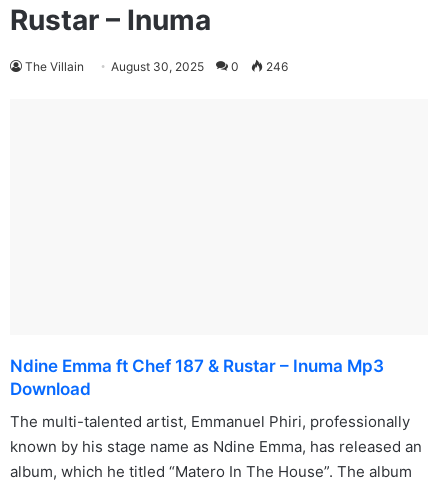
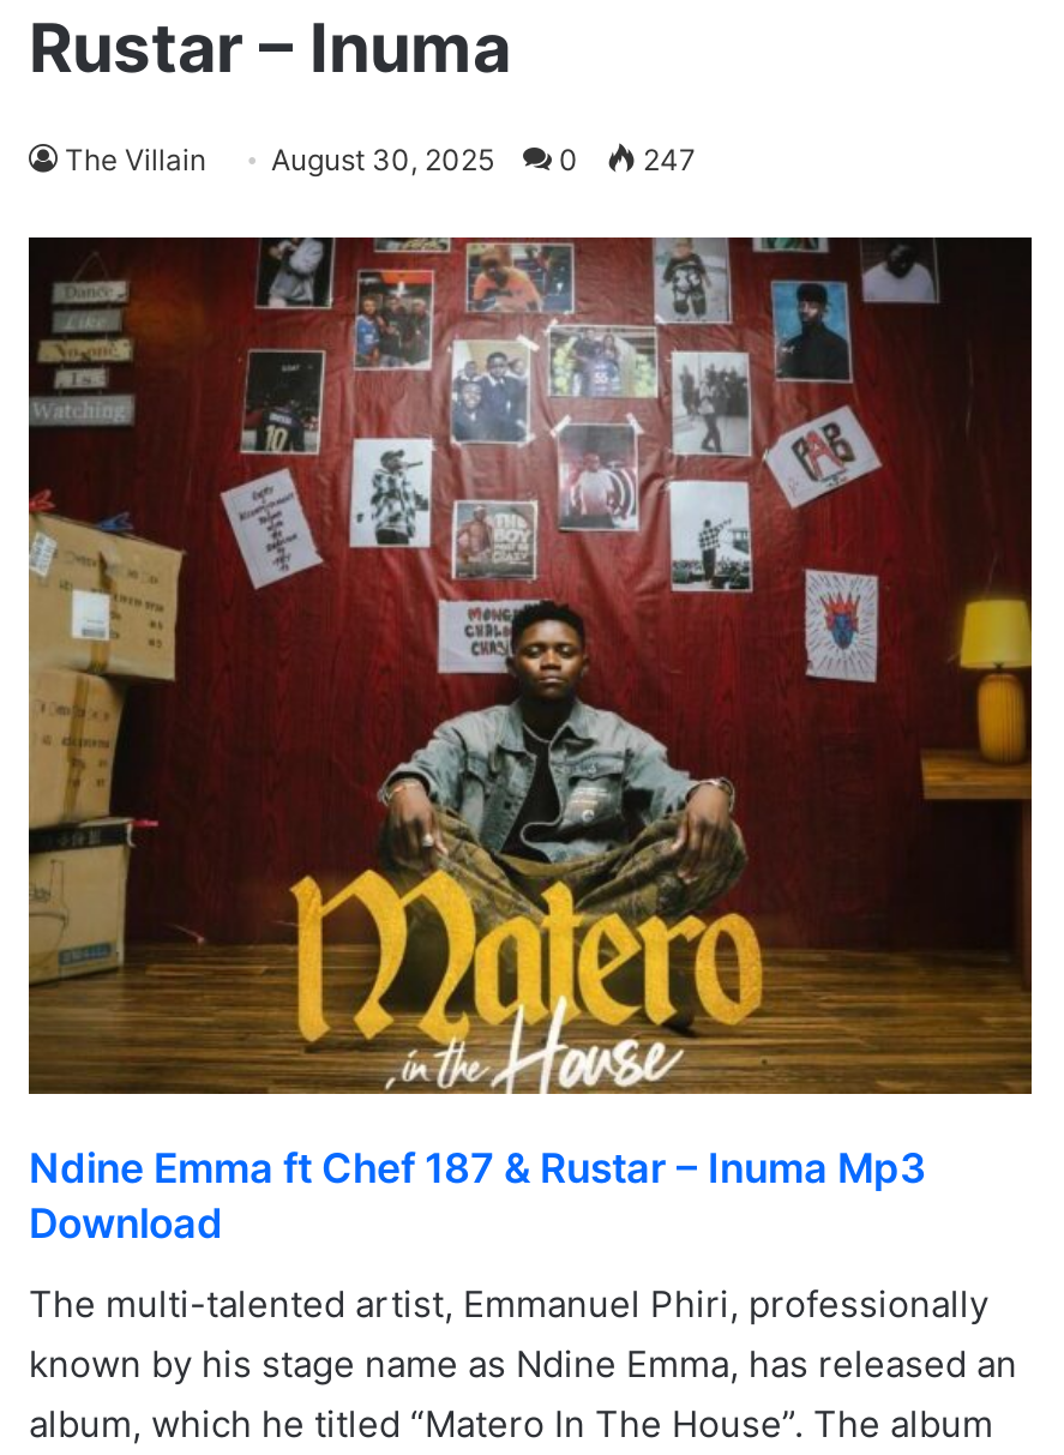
[25,59,288,74] The Villain August 30, 2025 0 246 -> [65,142,696,178] The Villain August 30, 2025 0 247
none -> [26,235,1034,1096] [image]

